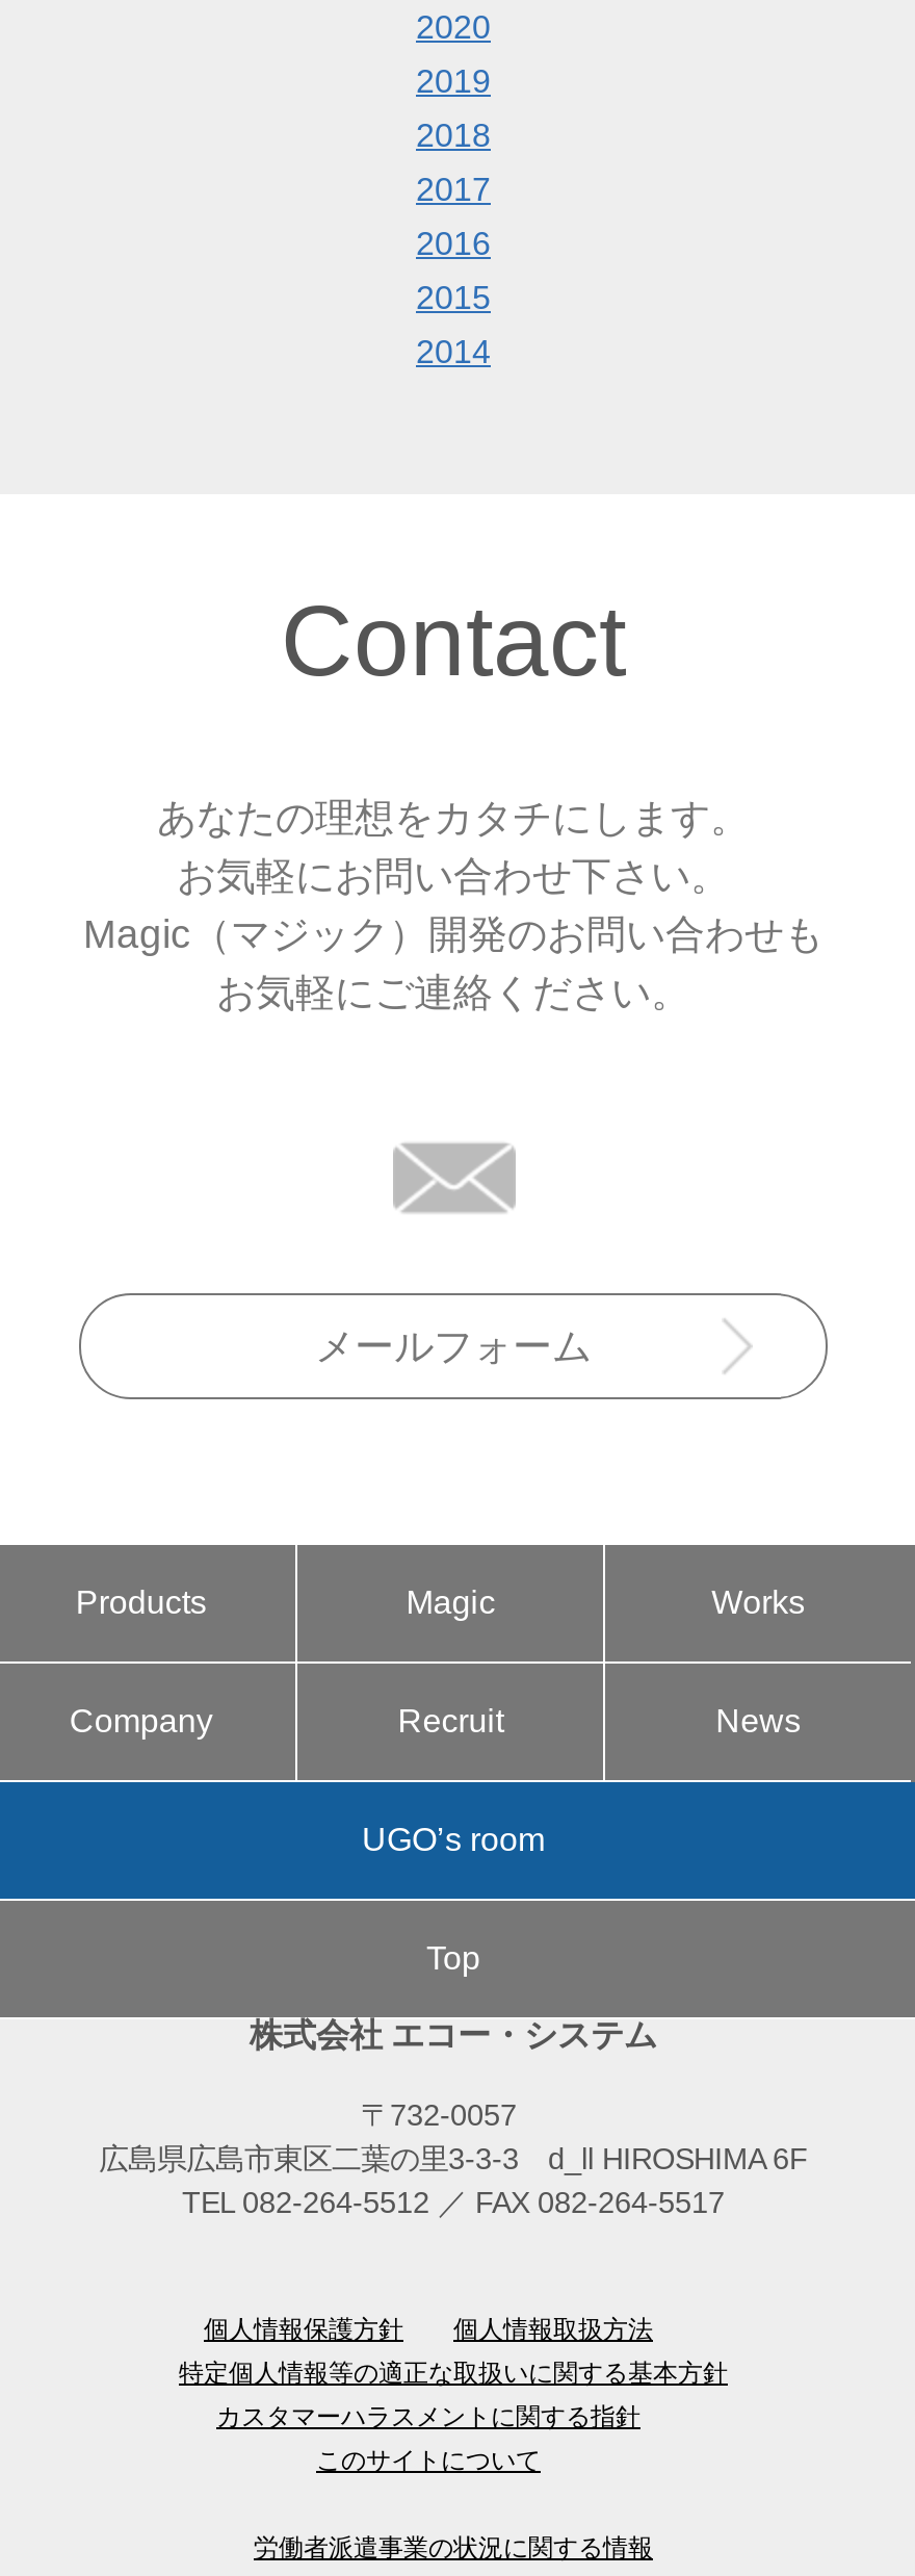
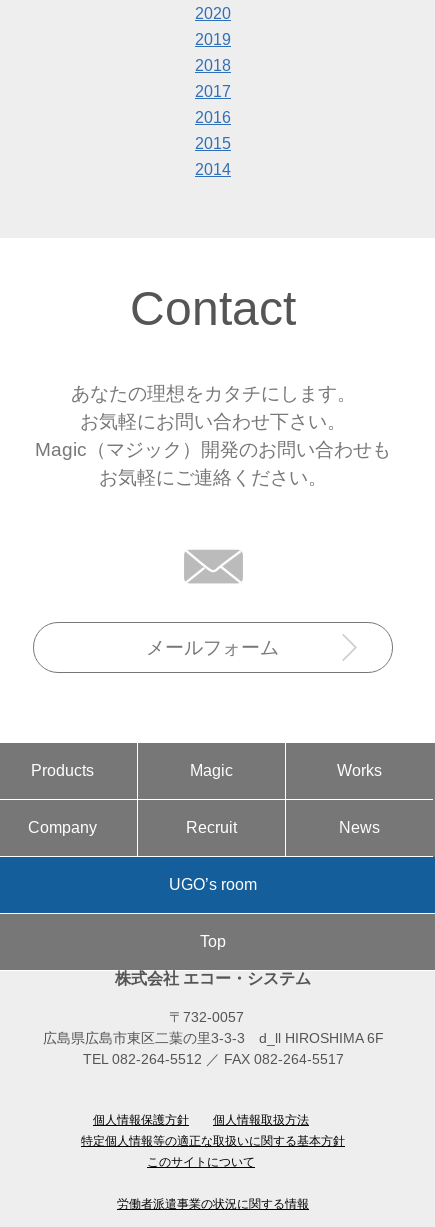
[216,2402,640,2431] カスタマーハラスメントに関する指針 -> none

